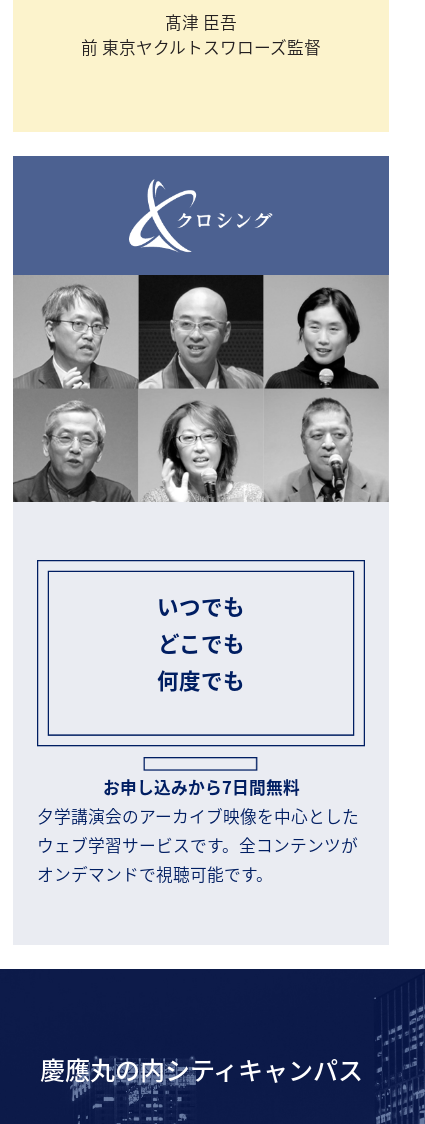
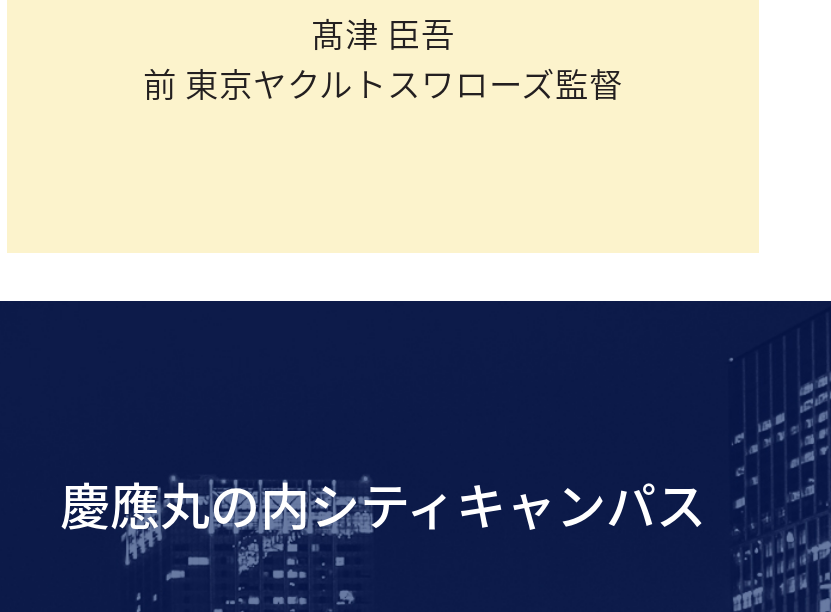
[12,156,390,942] [image] | いつでも | どこでも | 何度でも -> none
[37,775,359,886] お申し込みから7日間無料 | 夕学講演会のアーカイブ映像を中心とした | ウェブ学習サービスです。全コンテンツが | オンデマンドで視聴可能です。 -> none

